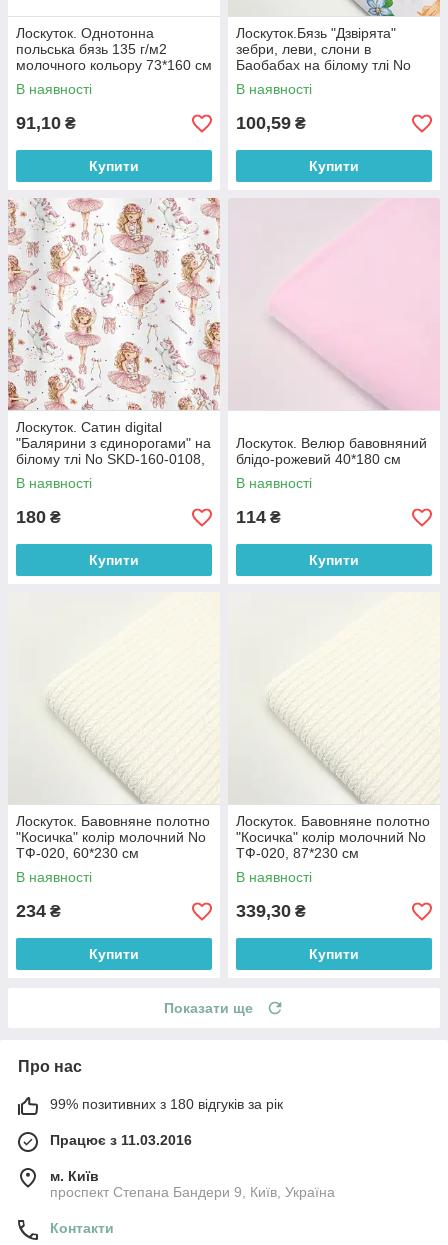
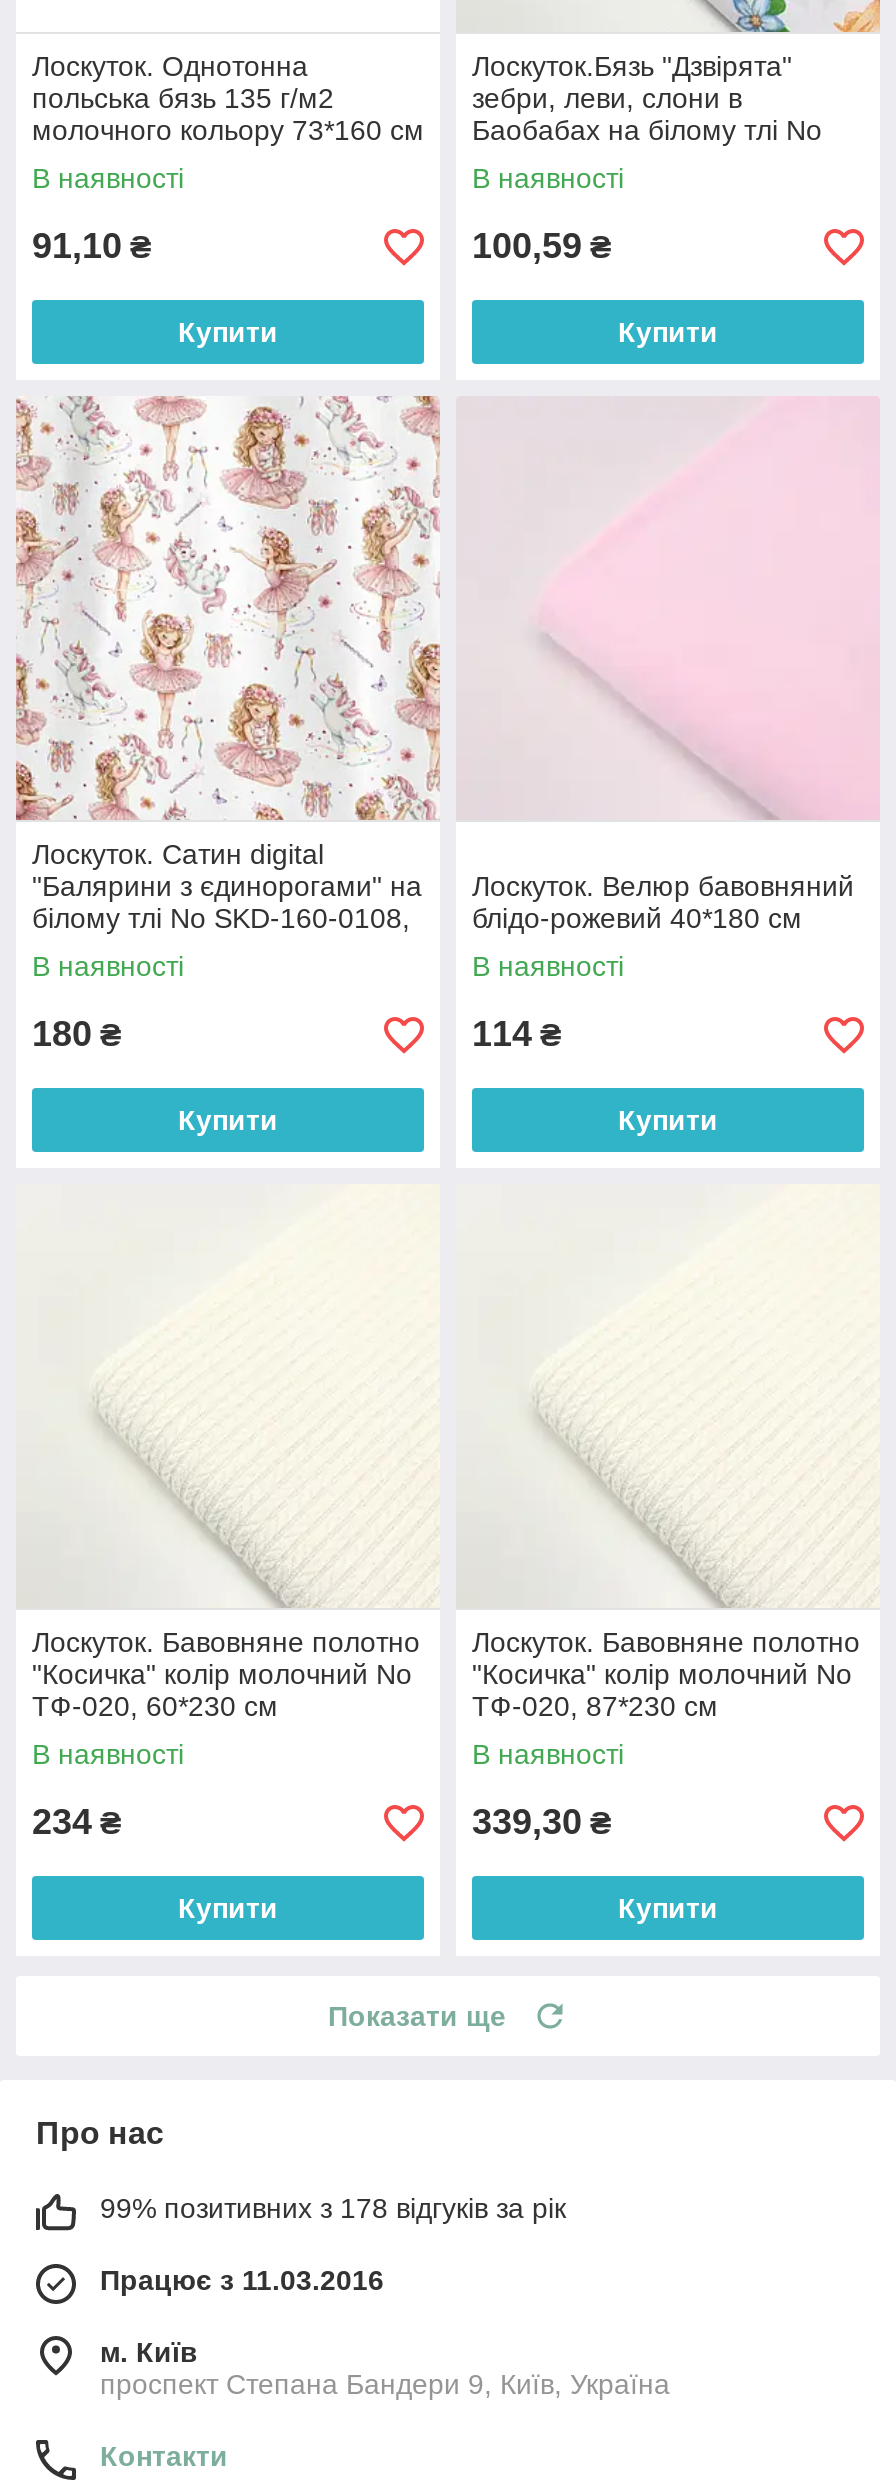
[50,1096,283,1112] 99% позитивних з 180 відгуків за рік -> [100,2193,566,2225] 99% позитивних з 178 відгуків за рік

